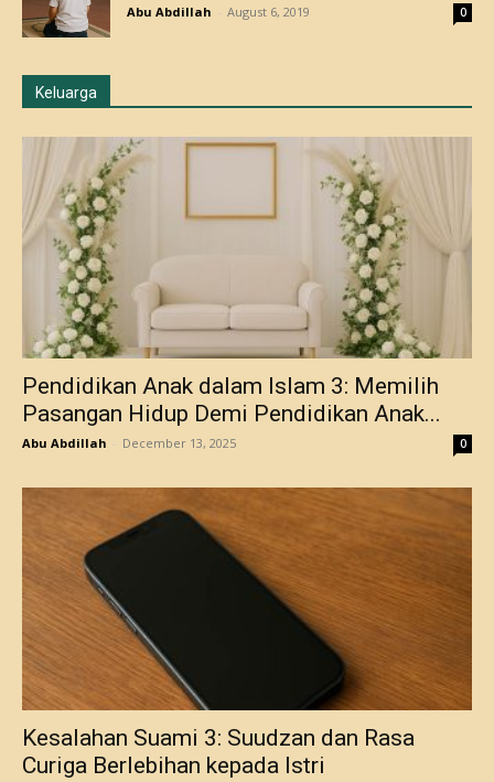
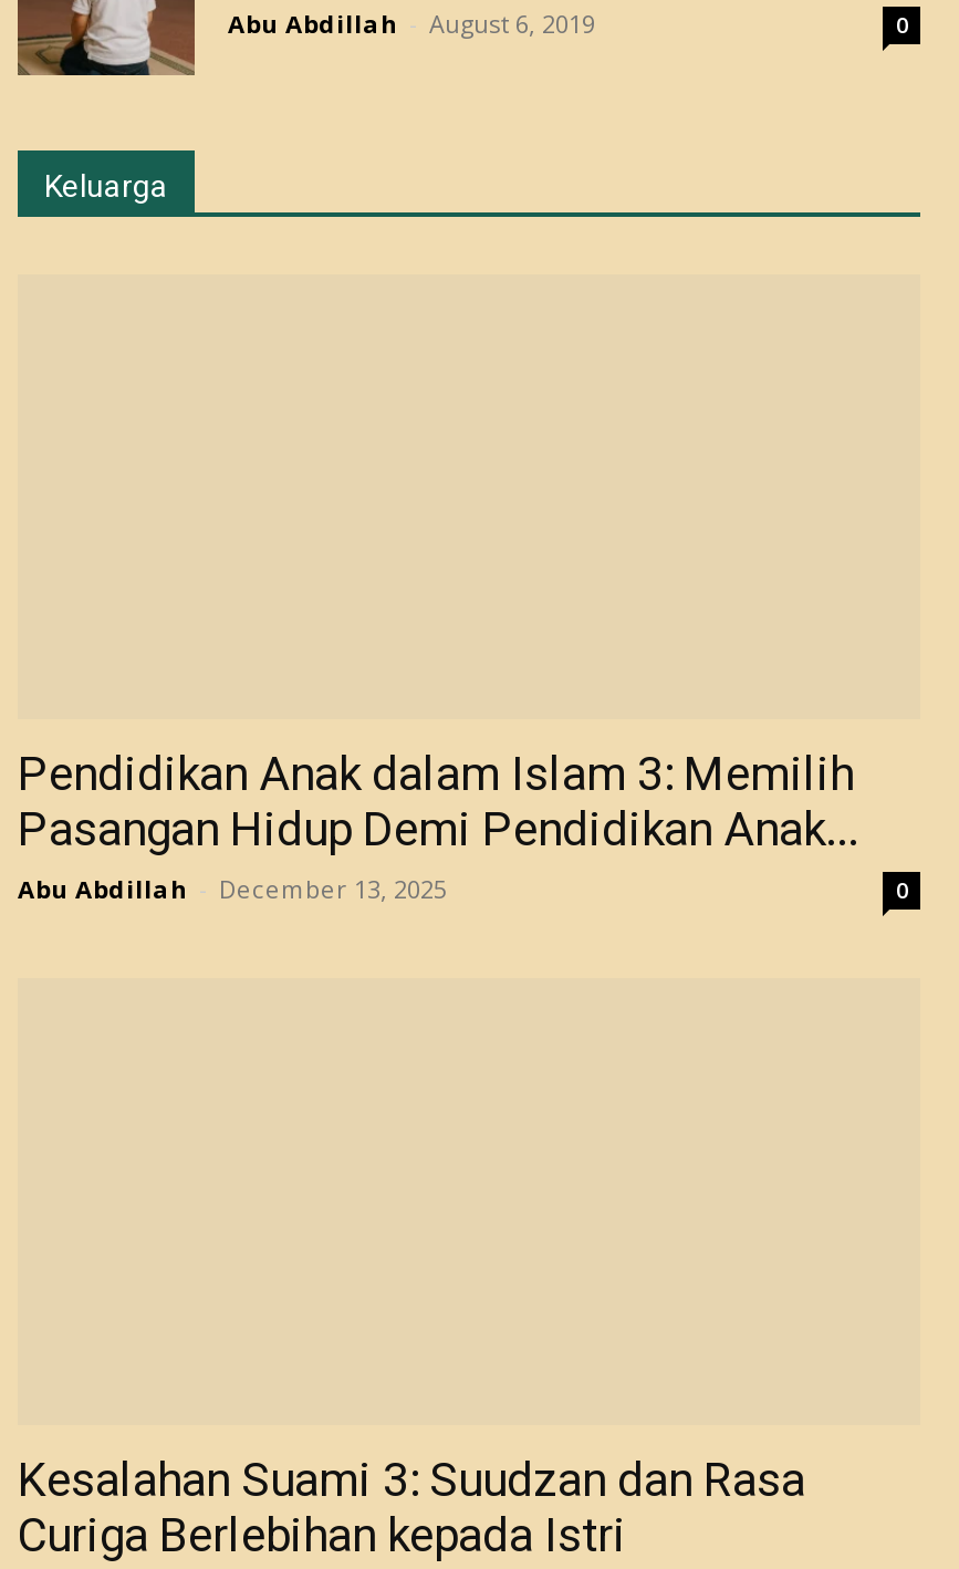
[22,137,472,360] [image] -> none
[21,486,473,711] [image] -> none

